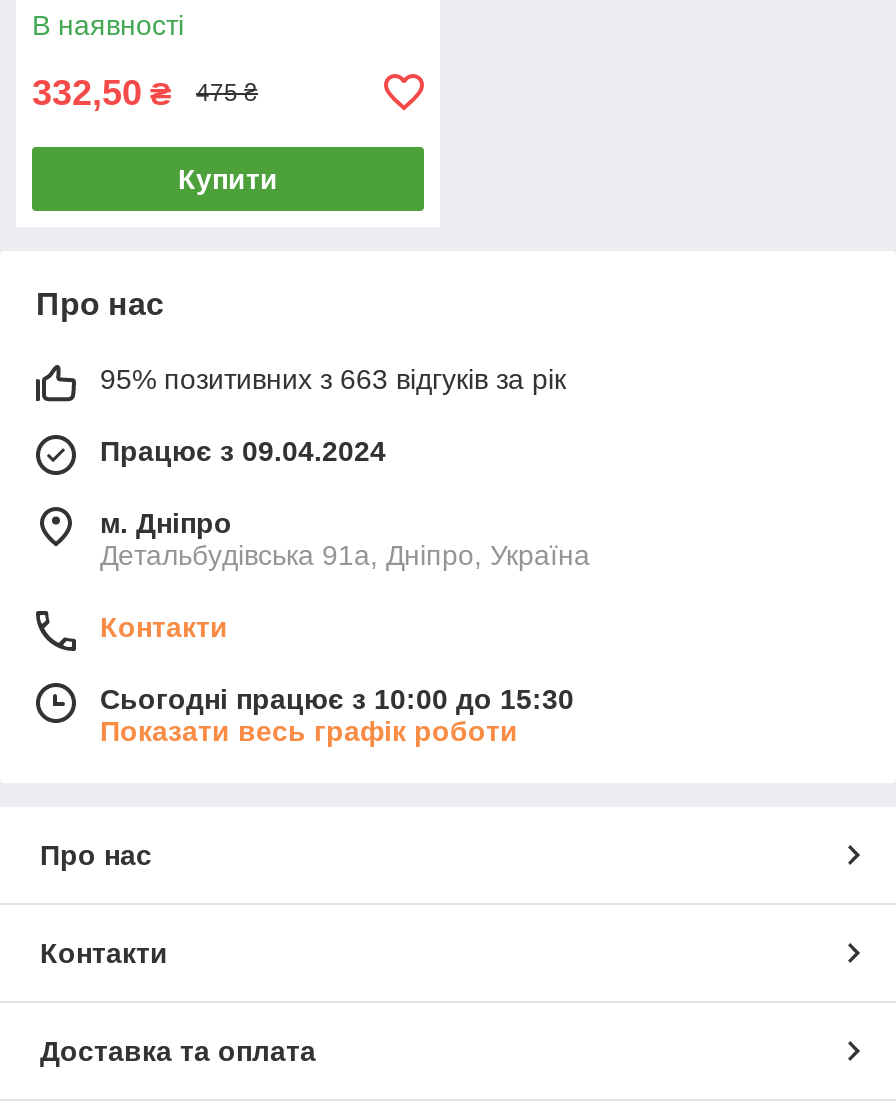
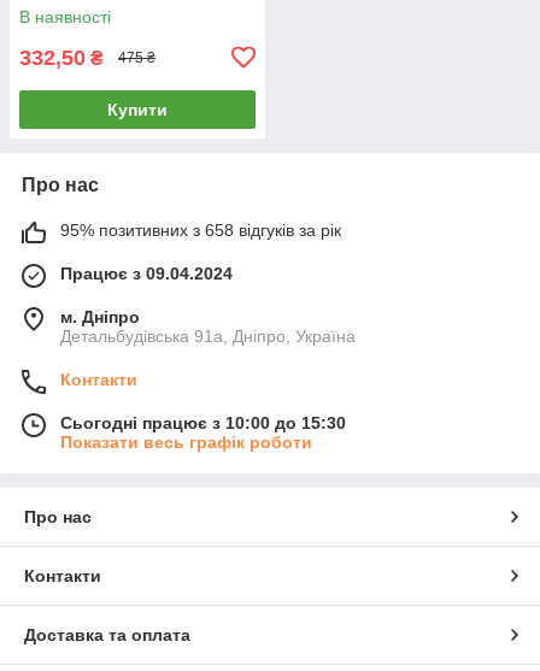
[100,363,566,395] 95% позитивних з 663 відгуків за рік -> [60,220,341,239] 95% позитивних з 658 відгуків за рік

